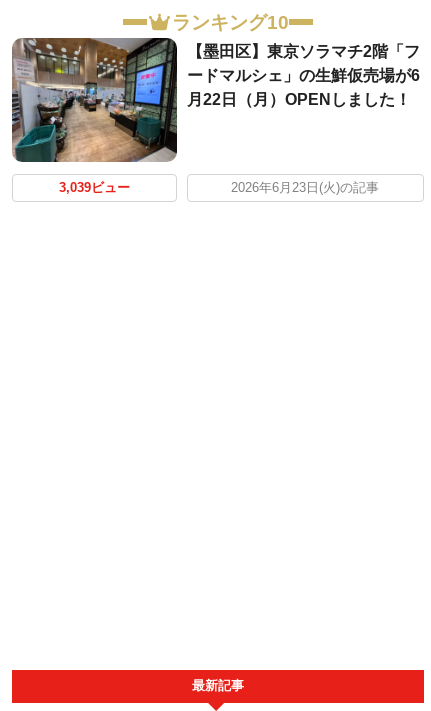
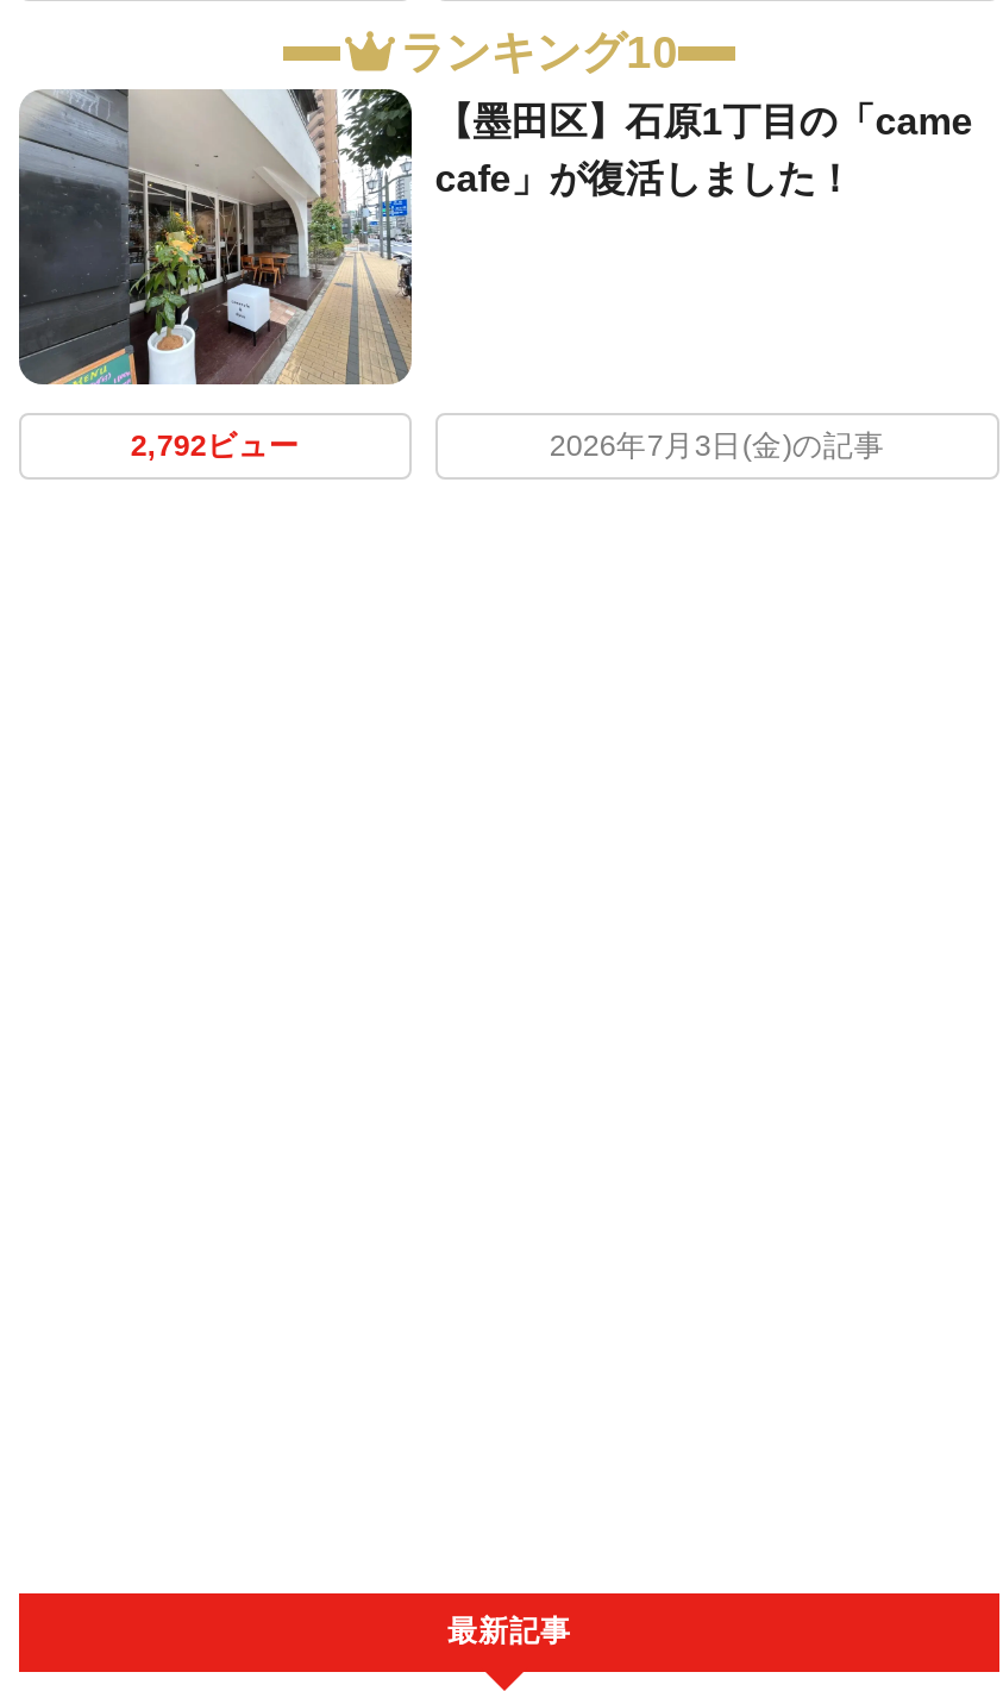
[11,37,420,163] [image] | 【墨田区】東京ソラマチ2階「フ | ードマルシェ」の生鮮仮売場が6 | 月22日（月）OPENしました！ -> [19,88,973,386] [image] | 【墨田区】石原1丁目の「came | cafe」が復活しました！
[59,181,379,195] 3,039ビュー | 2026年6月23日(火)の記事 -> [130,429,885,463] 2,792ビュー | 2026年7月3日(金)の記事

